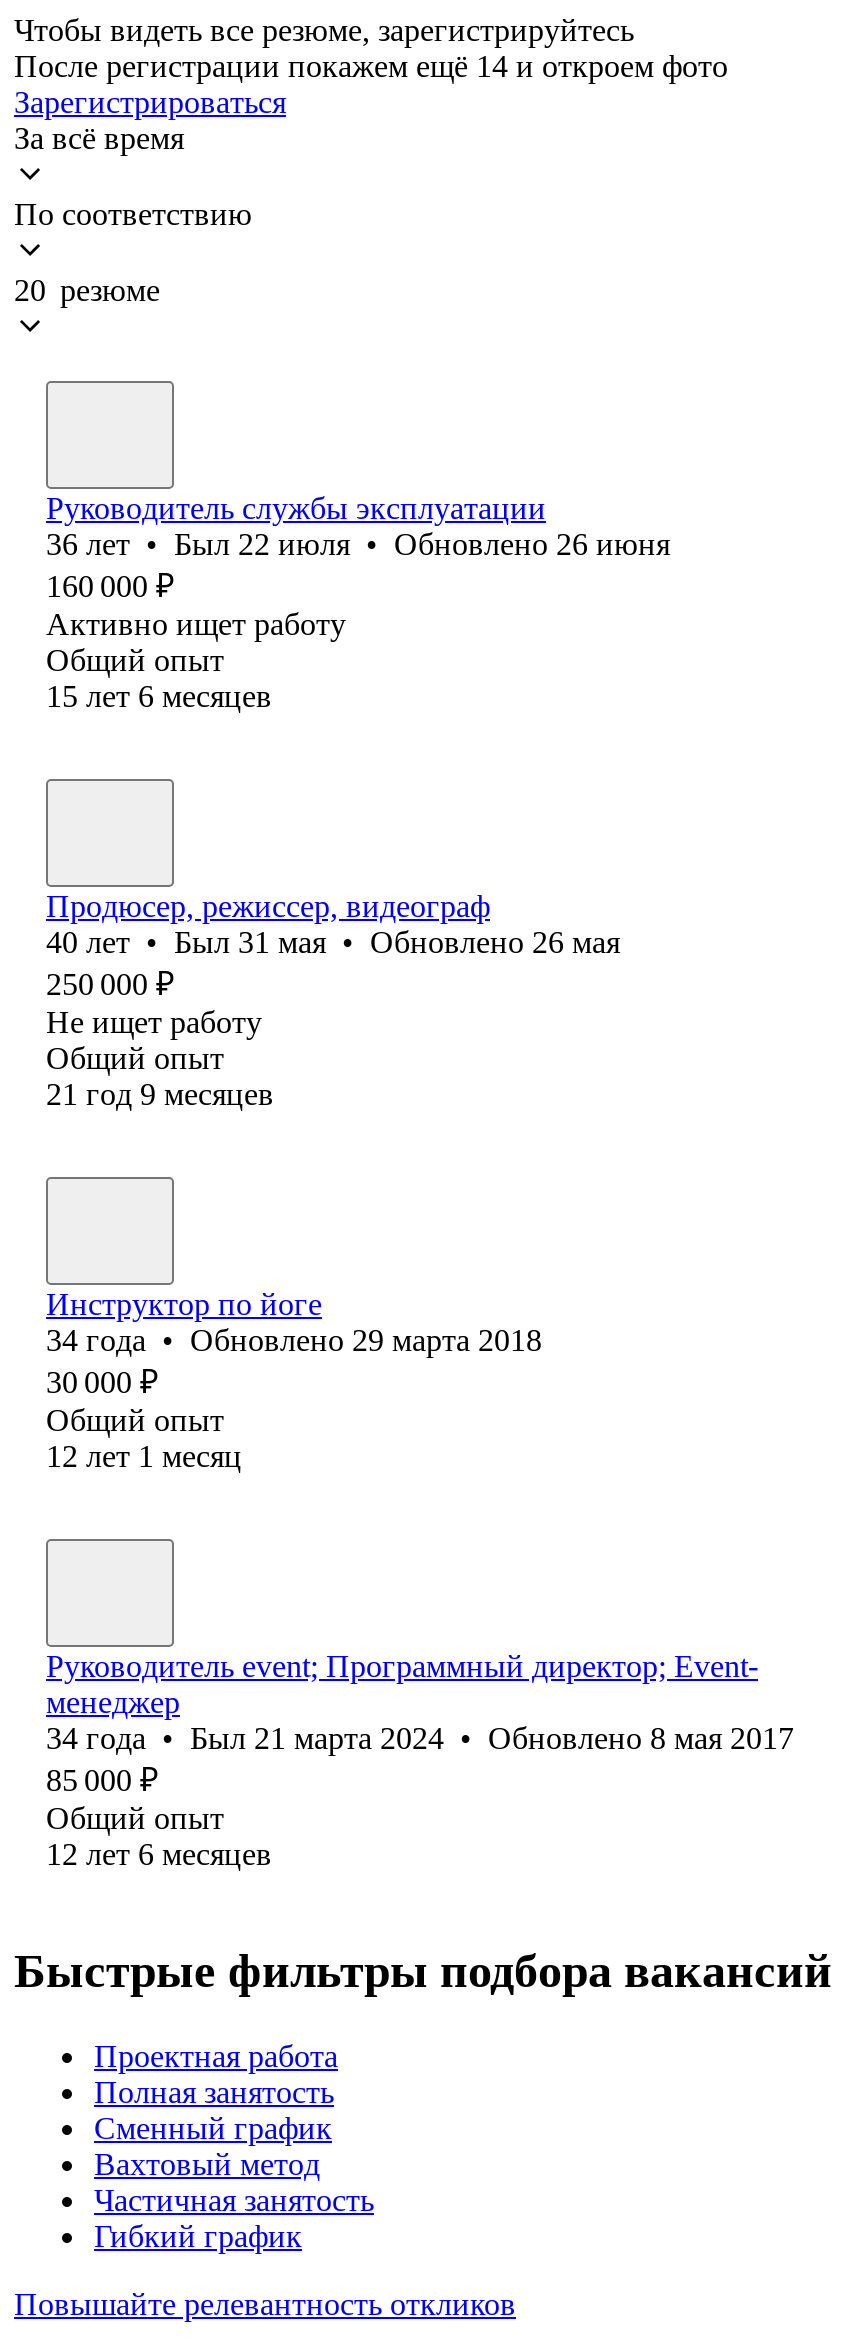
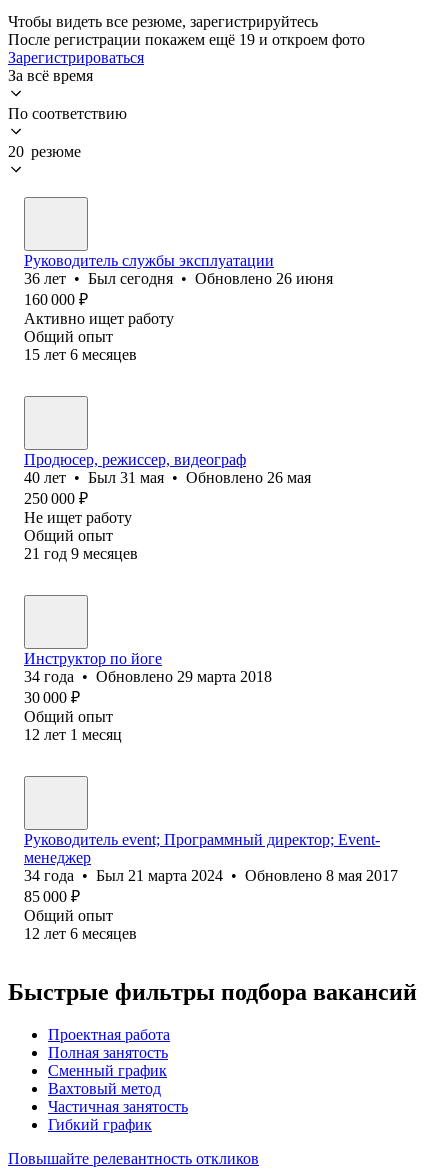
[14,49,728,83] После регистрации покажем ещё 14 и откроем фото -> [8,31,365,48] После регистрации покажем ещё 19 и откроем фото
[46,527,670,561] 36 лет • Был 22 июля • Обновлено 26 июня -> [24,270,333,287] 36 лет • Был сегодня • Обновлено 26 июня

